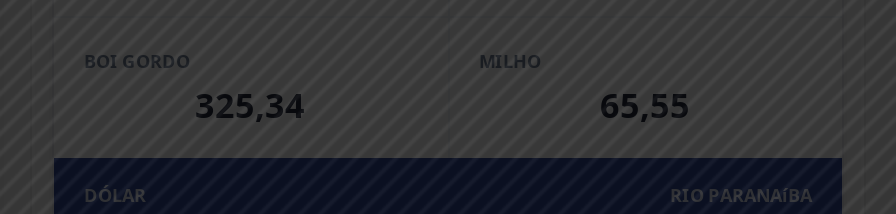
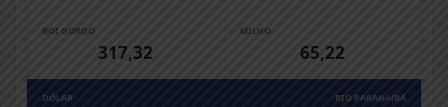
[195,81,305,127] 325,34 -> [97,41,152,64] 317,32
[600,81,690,127] 65,55 -> [300,41,345,64] 65,22

